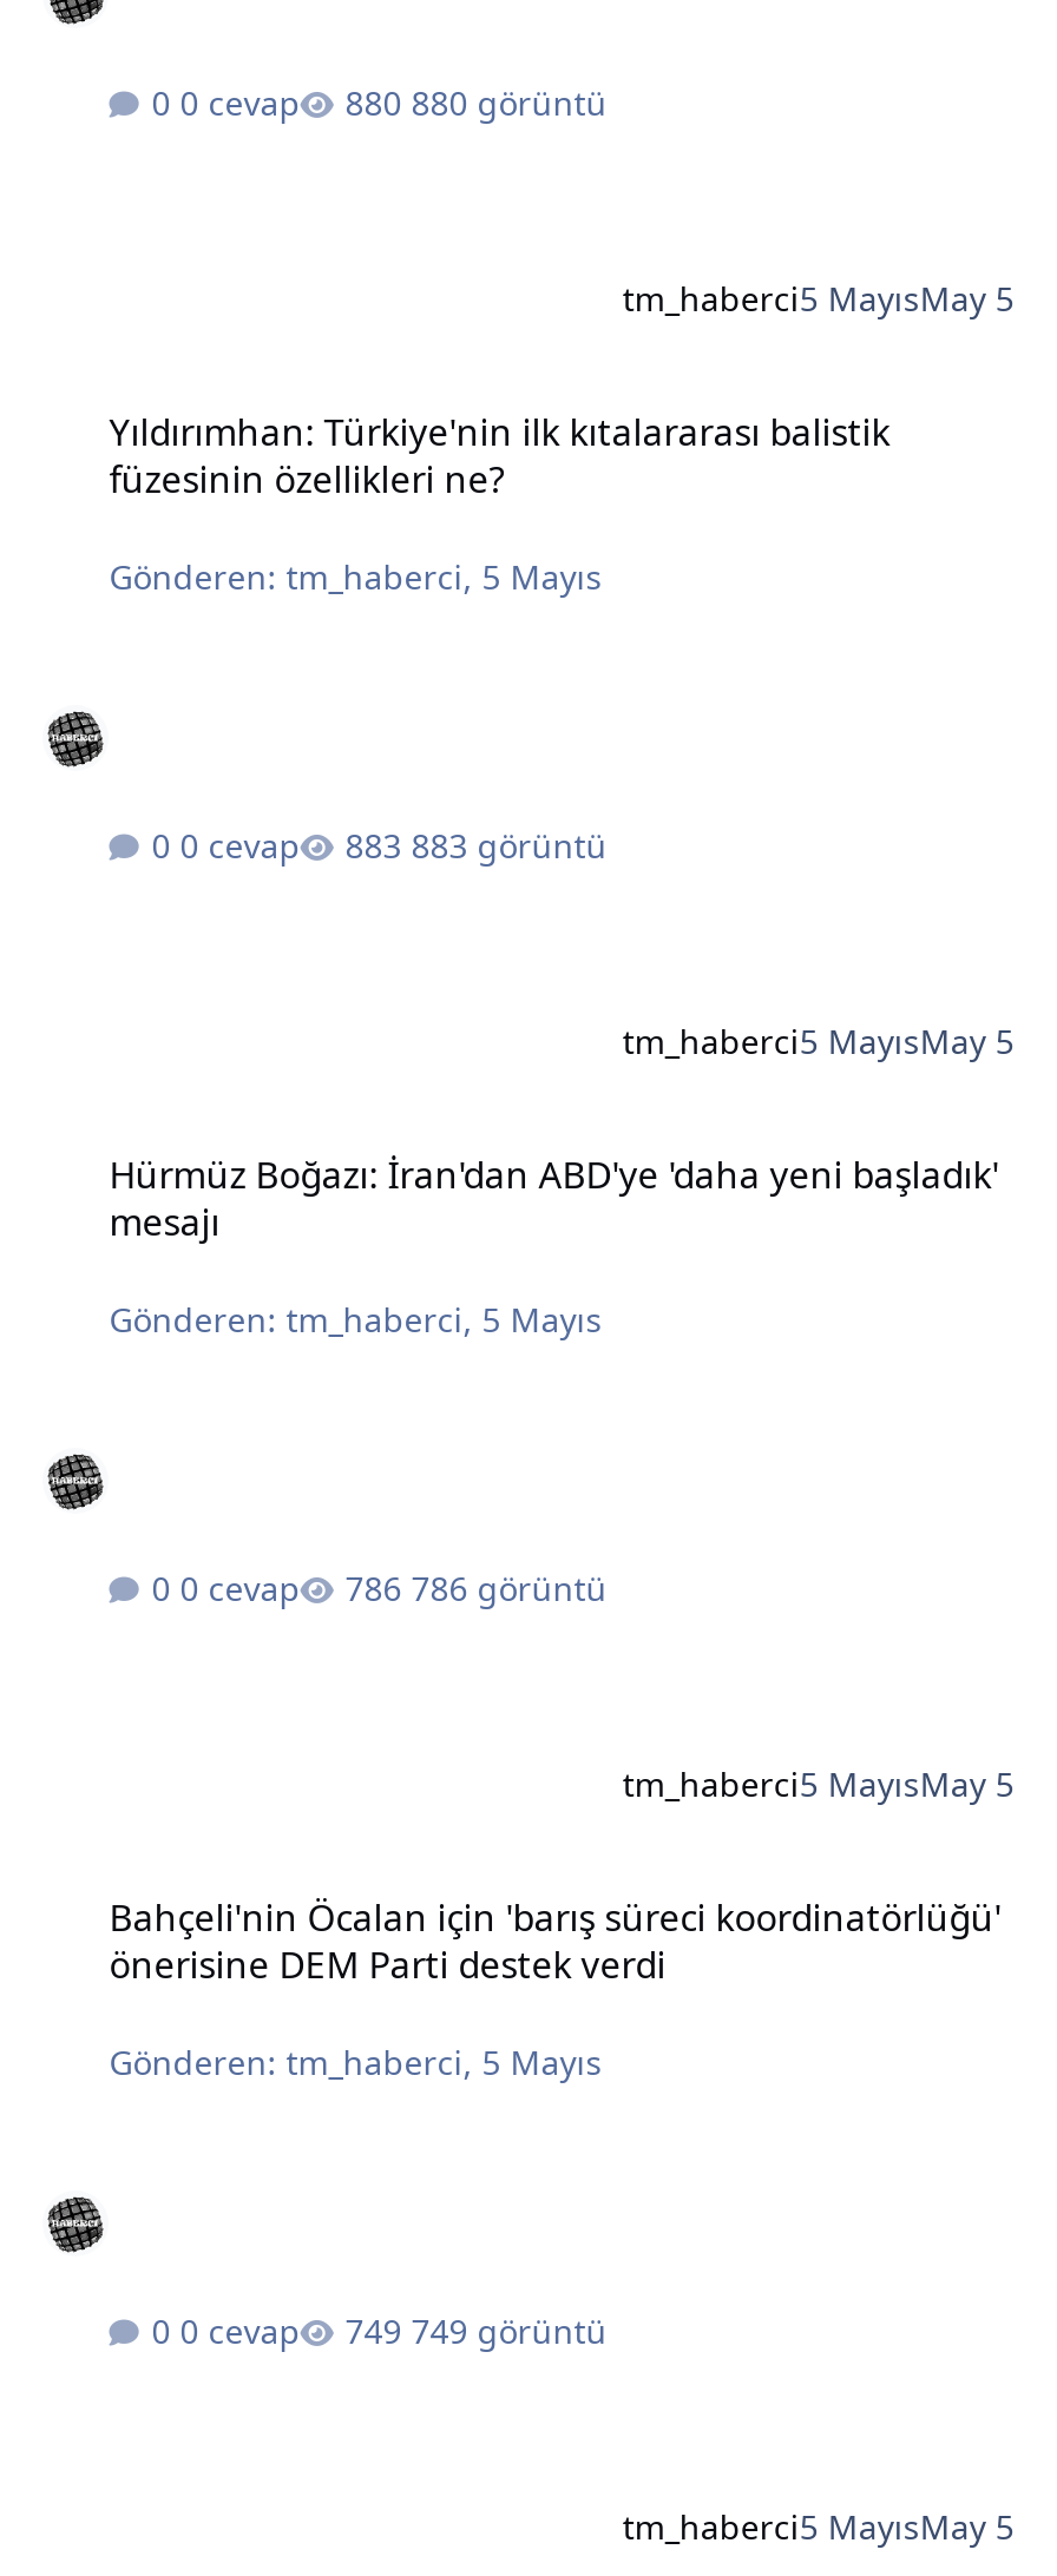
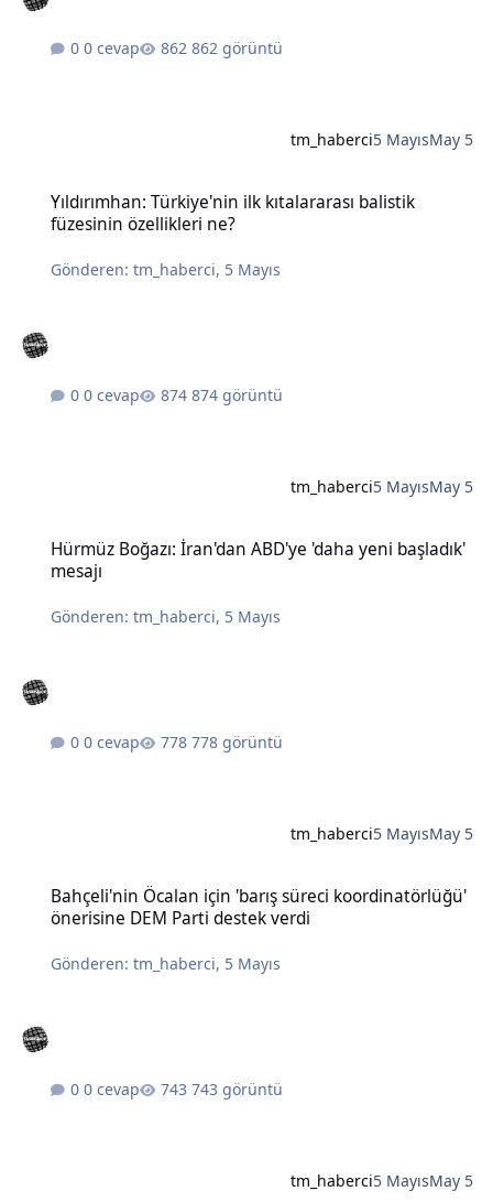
[411,81,607,126] 880 görüntü -> [192,38,283,59] 862 görüntü
[411,824,607,868] 883 görüntü -> [192,385,283,406] 874 görüntü
[411,1566,607,1611] 786 görüntü -> [192,732,283,753] 778 görüntü
[411,2308,607,2353] 749 görüntü -> [192,1079,283,1100] 743 görüntü

